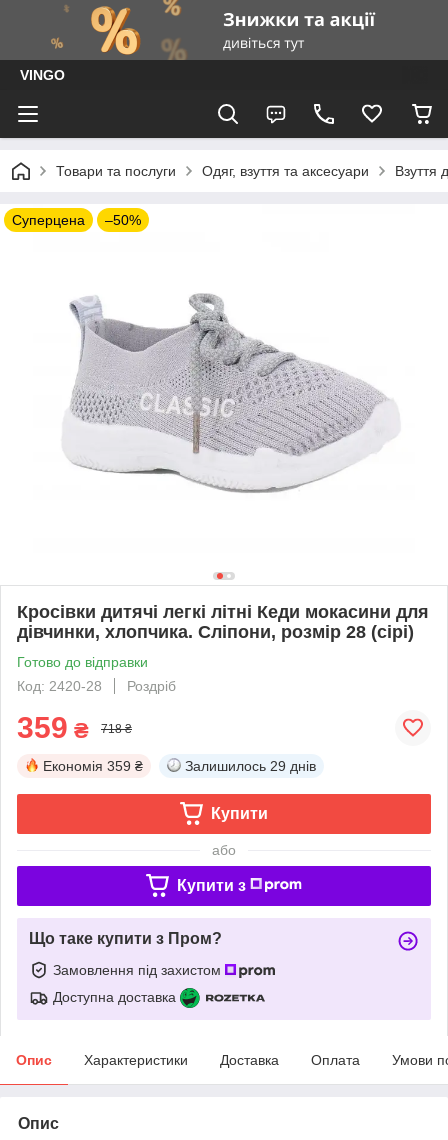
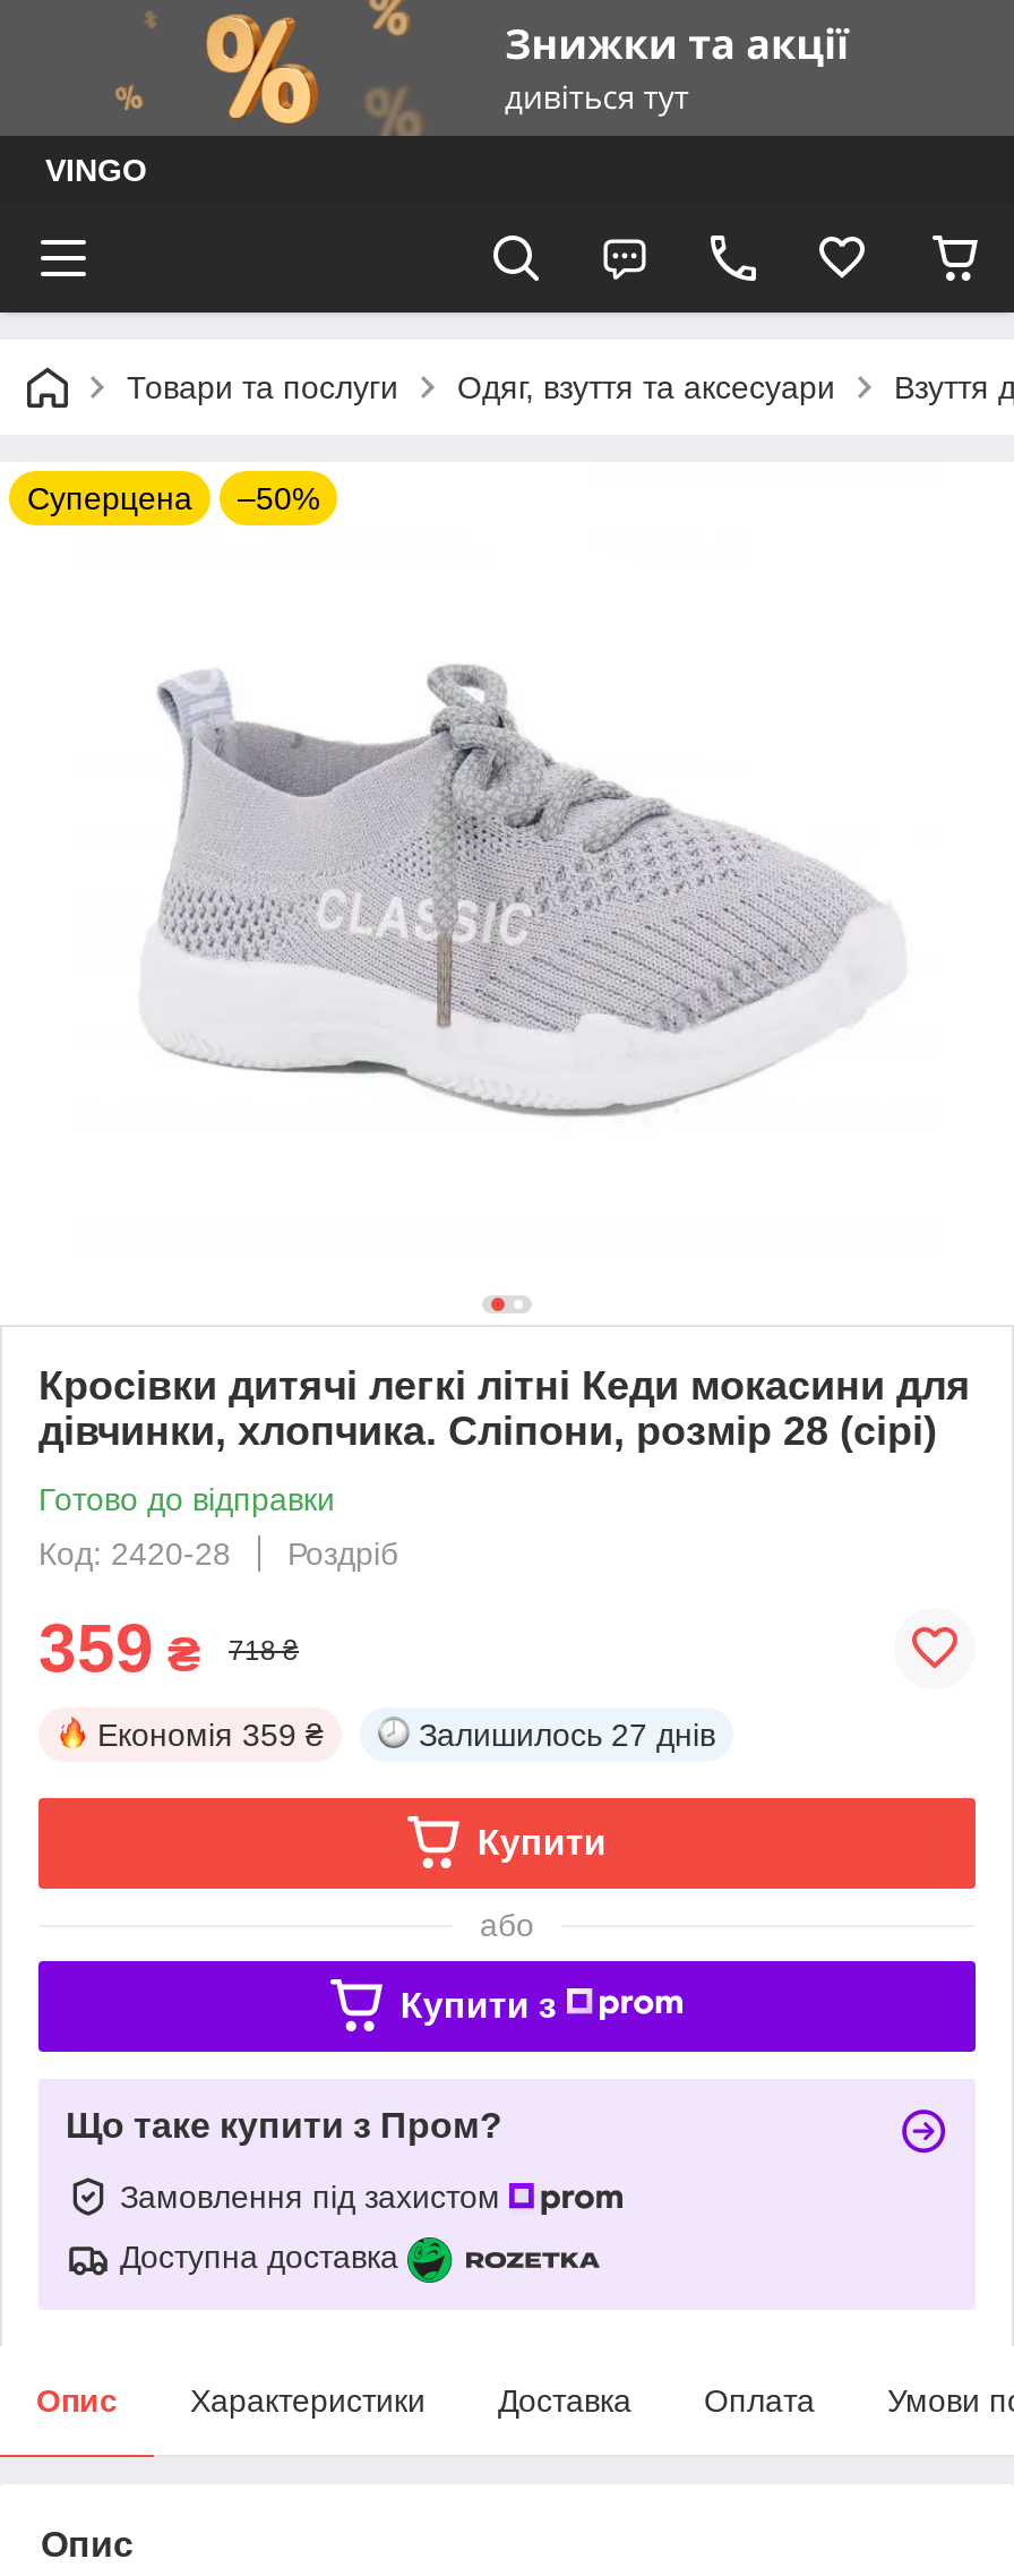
[185,758,316,774] Залишилось 29 днів -> [419,1716,715,1752] Залишилось 27 днів

